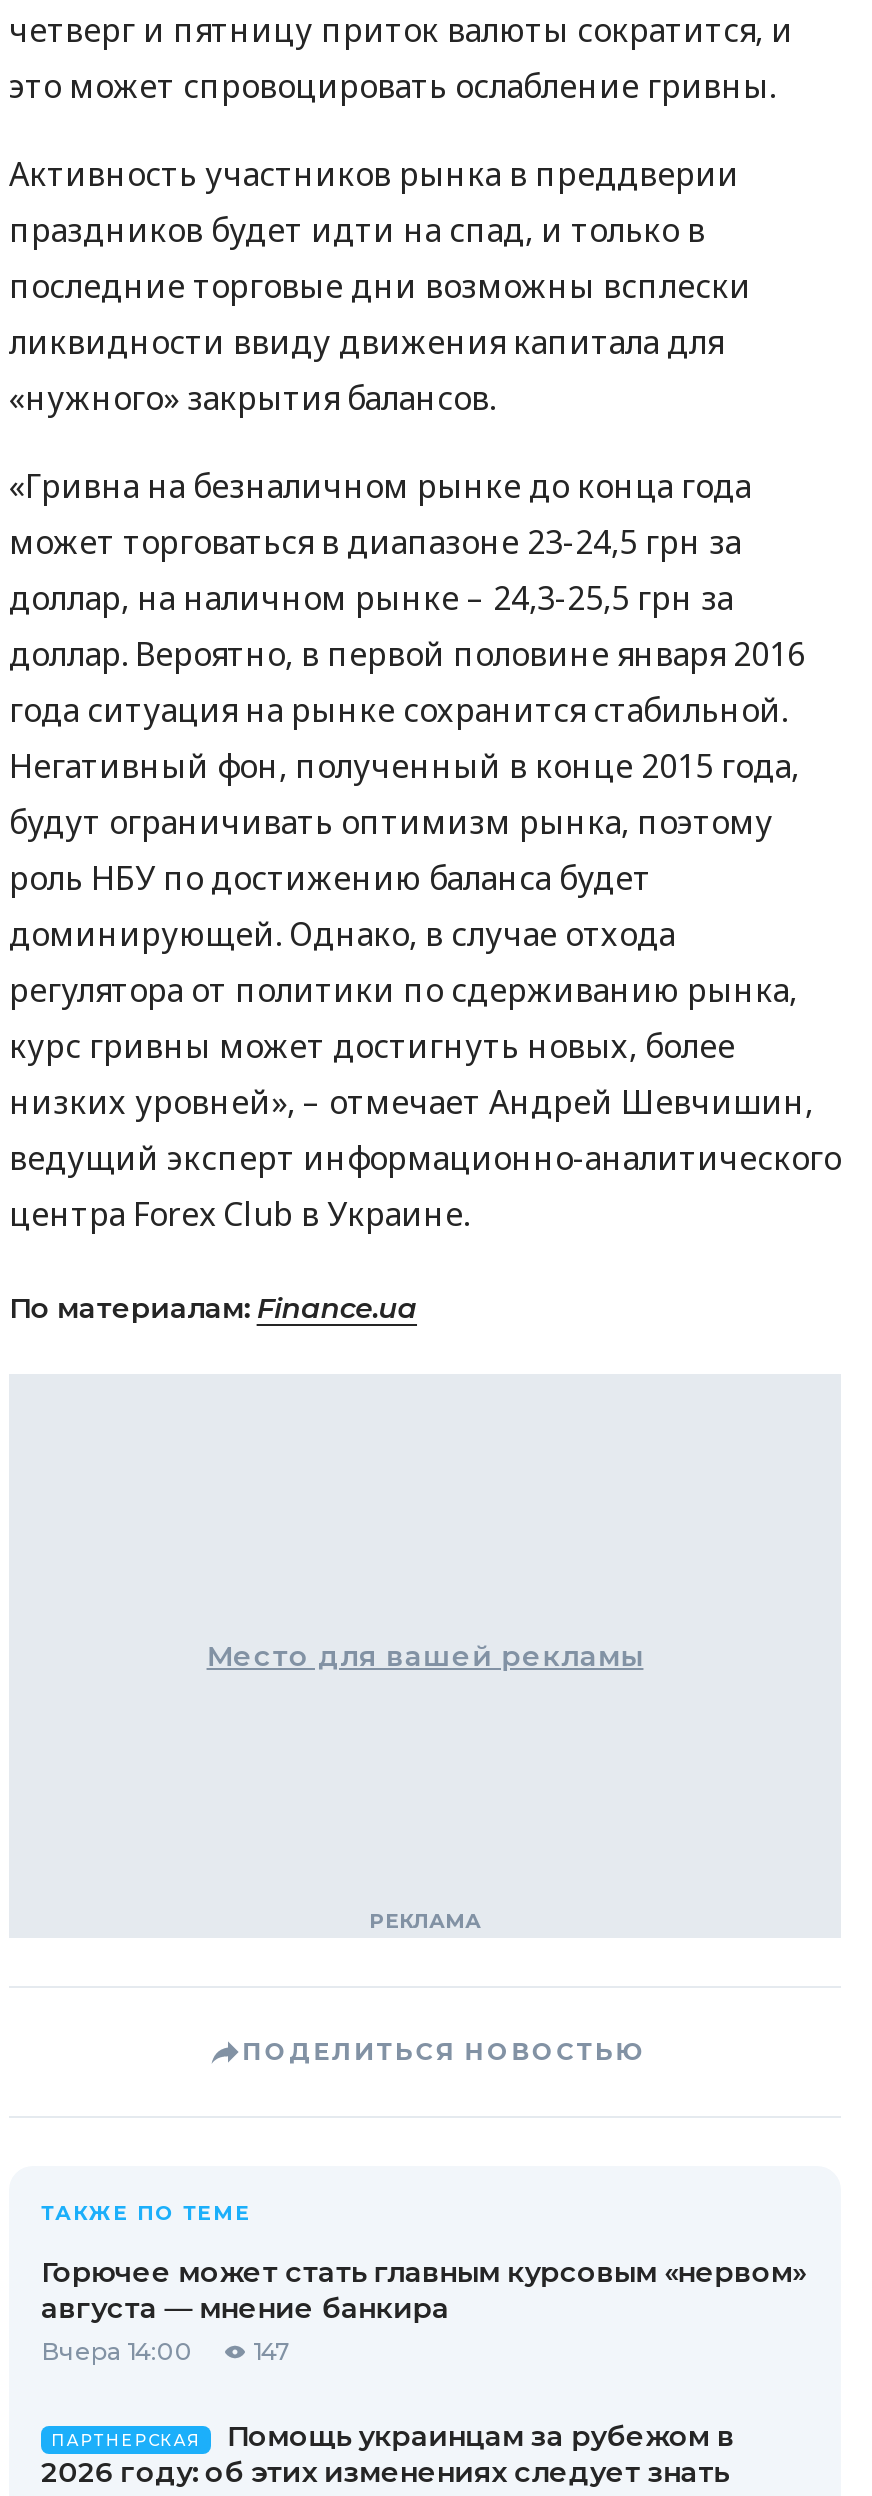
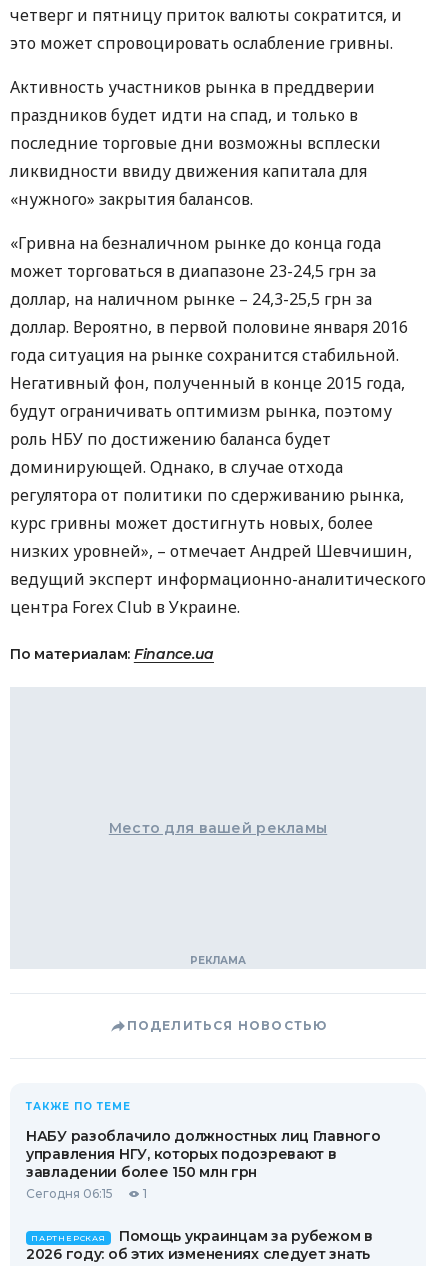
[41,2254,806,2366] Горючее может стать главным курсовым «нервом» | августа — мнение банкира | Вчера 14:00 | 147 -> [26,1127,380,1201] НАБУ разоблачило должностных лиц Главного | управления НГУ, которых подозревают в | завладении более 150 млн грн | Сегодня 06:15 | 1

